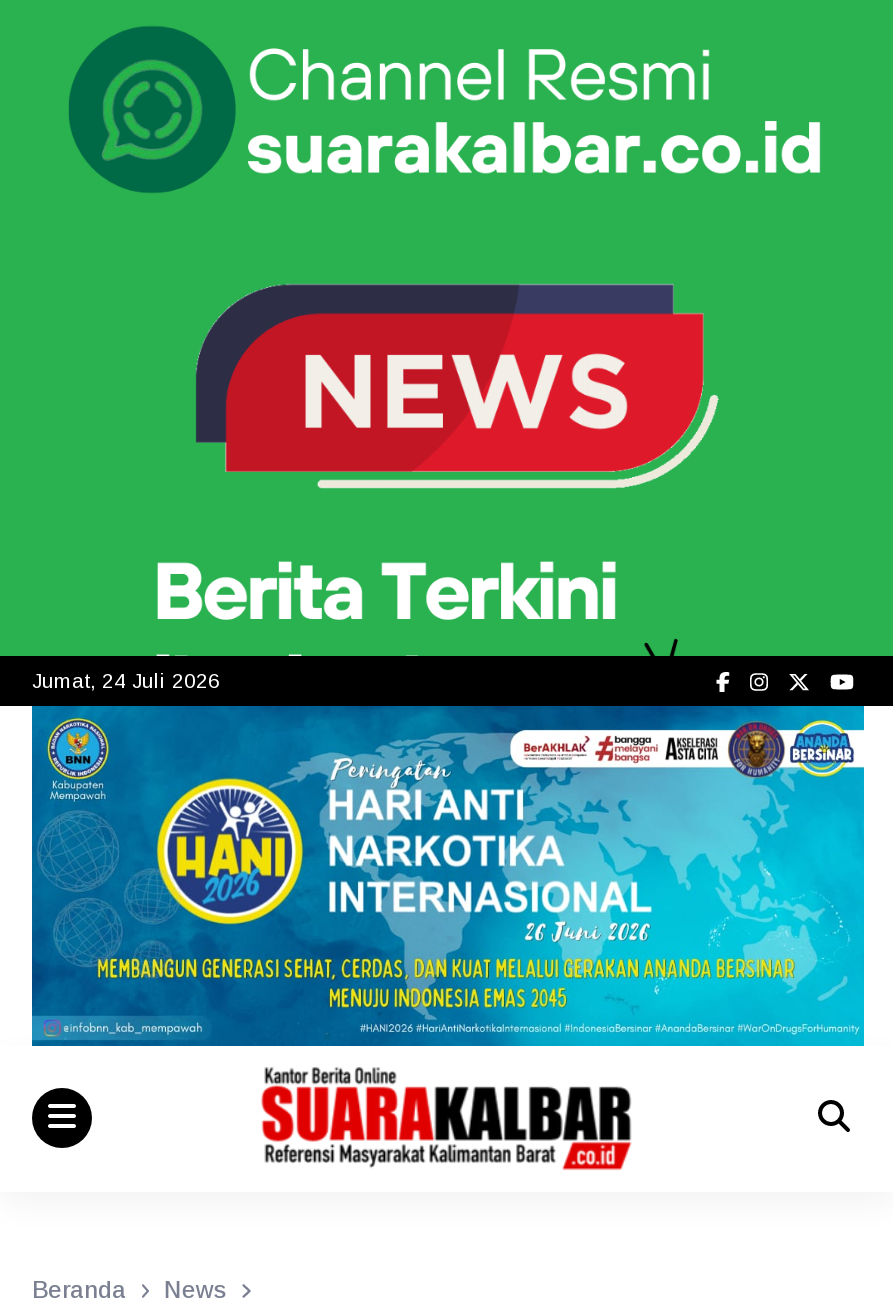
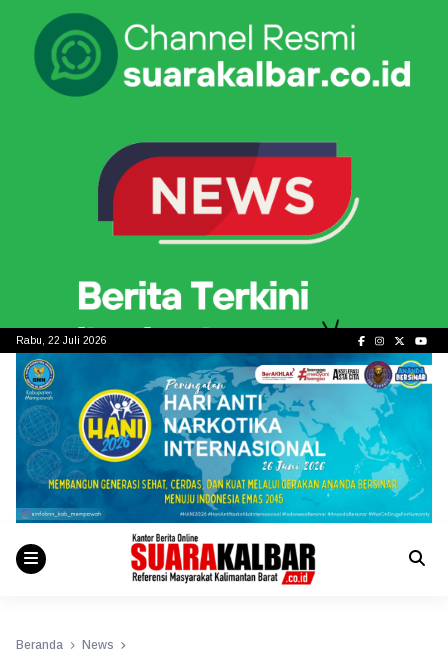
[32,669,220,691] Jumat, 24 Juli 2026 -> [16,334,107,345] Rabu, 22 Juli 2026

